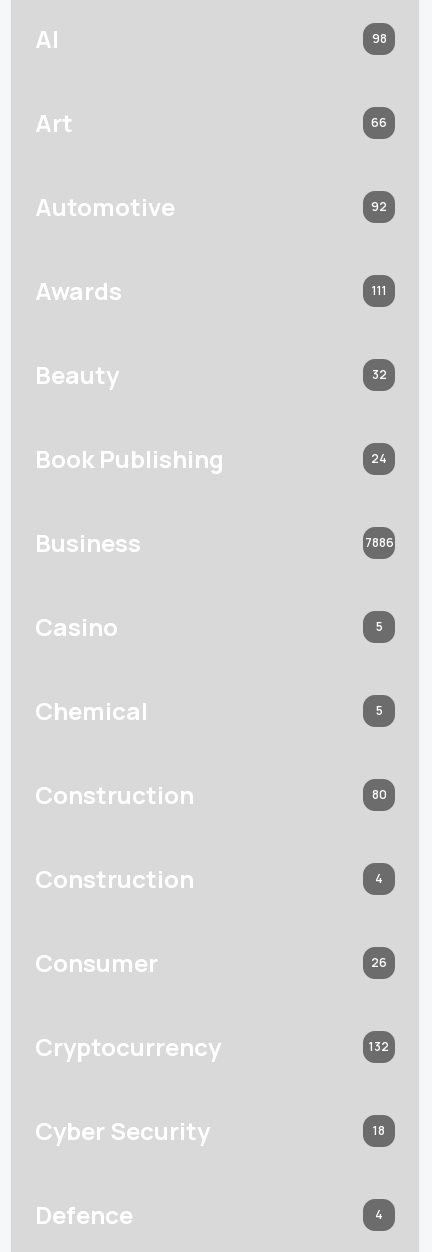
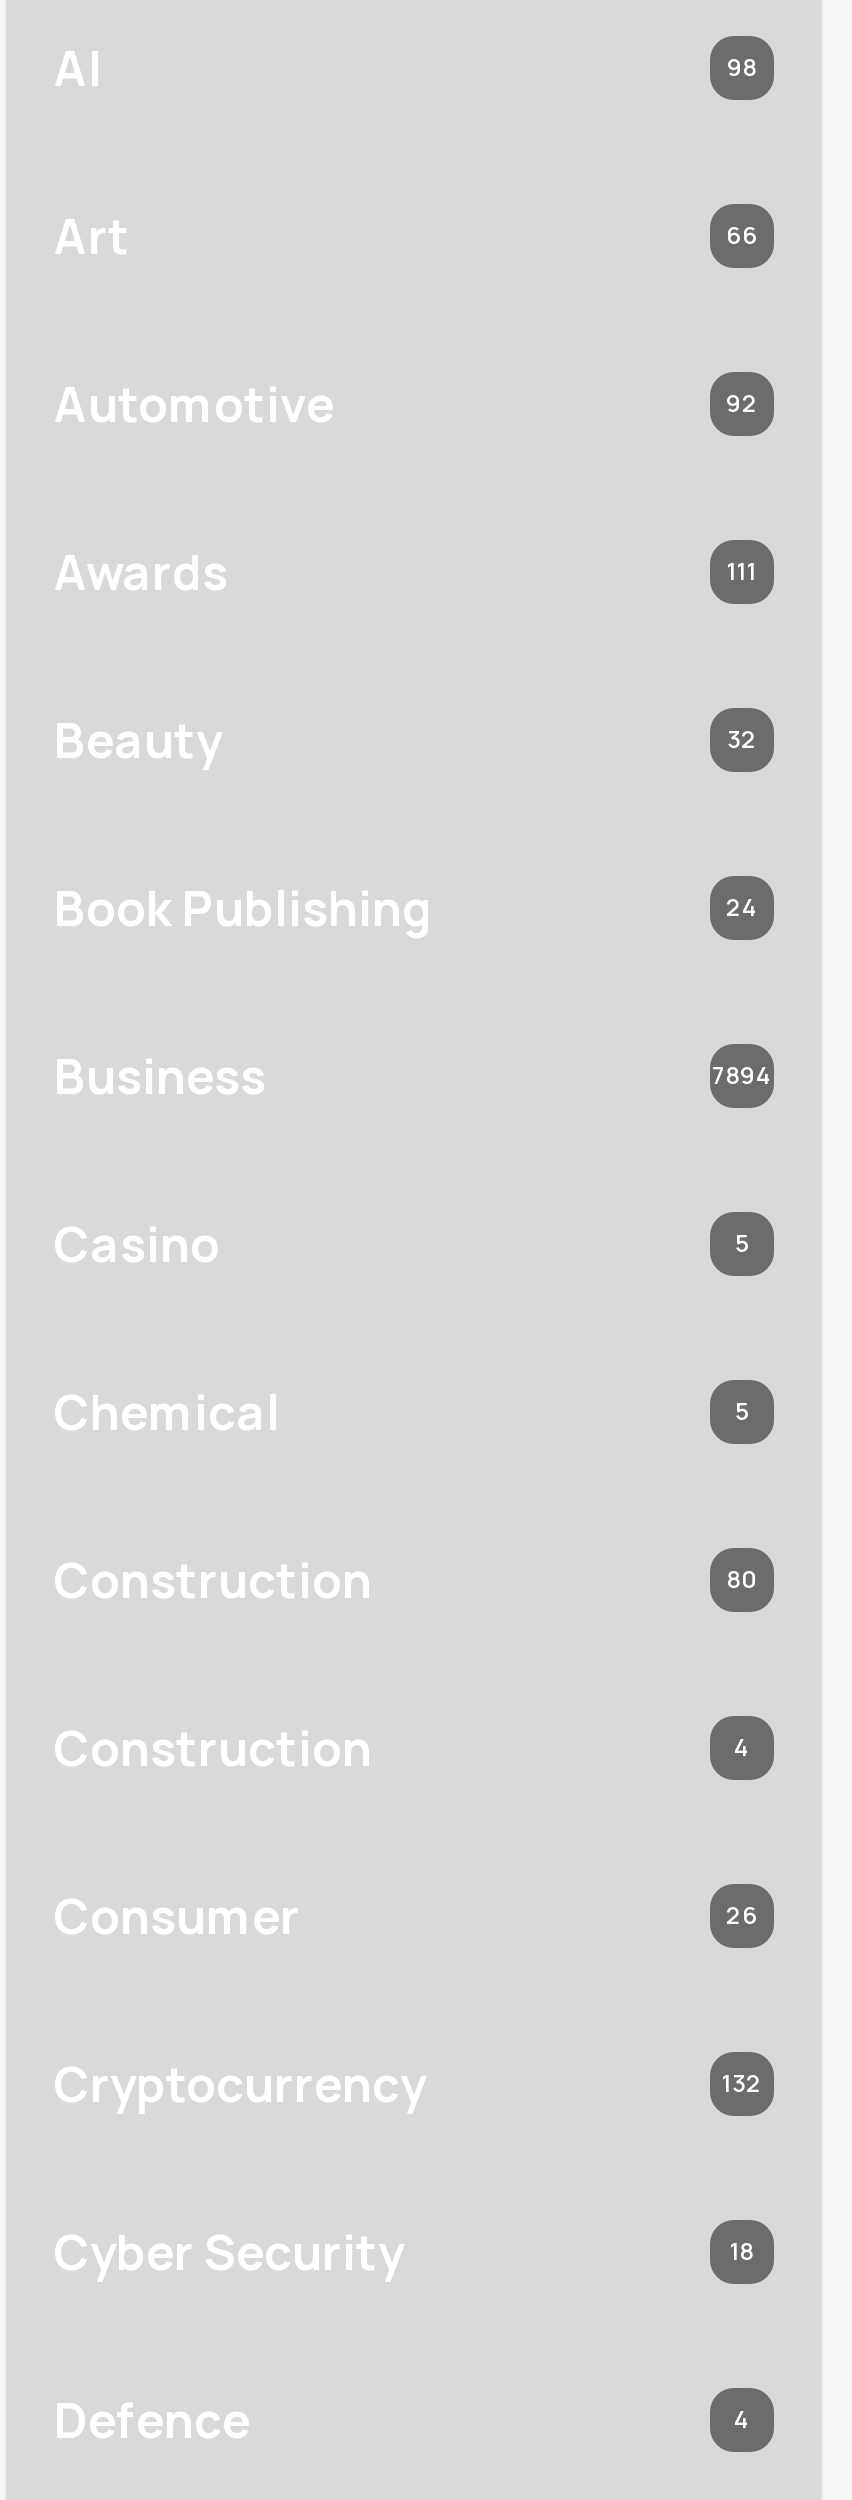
[364,534,393,551] 7886 -> [712,1058,772,1092] 7894

